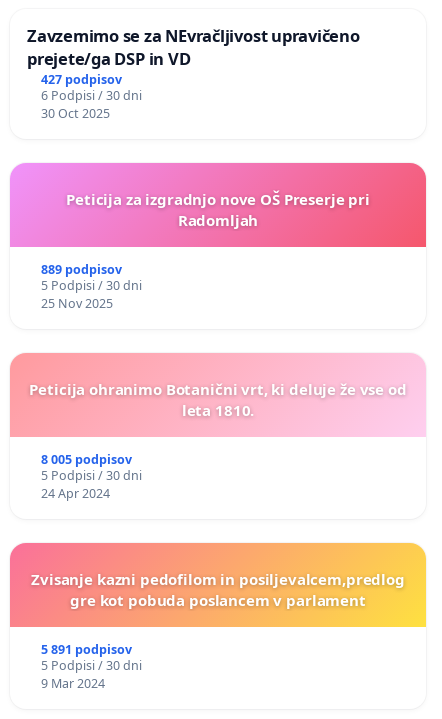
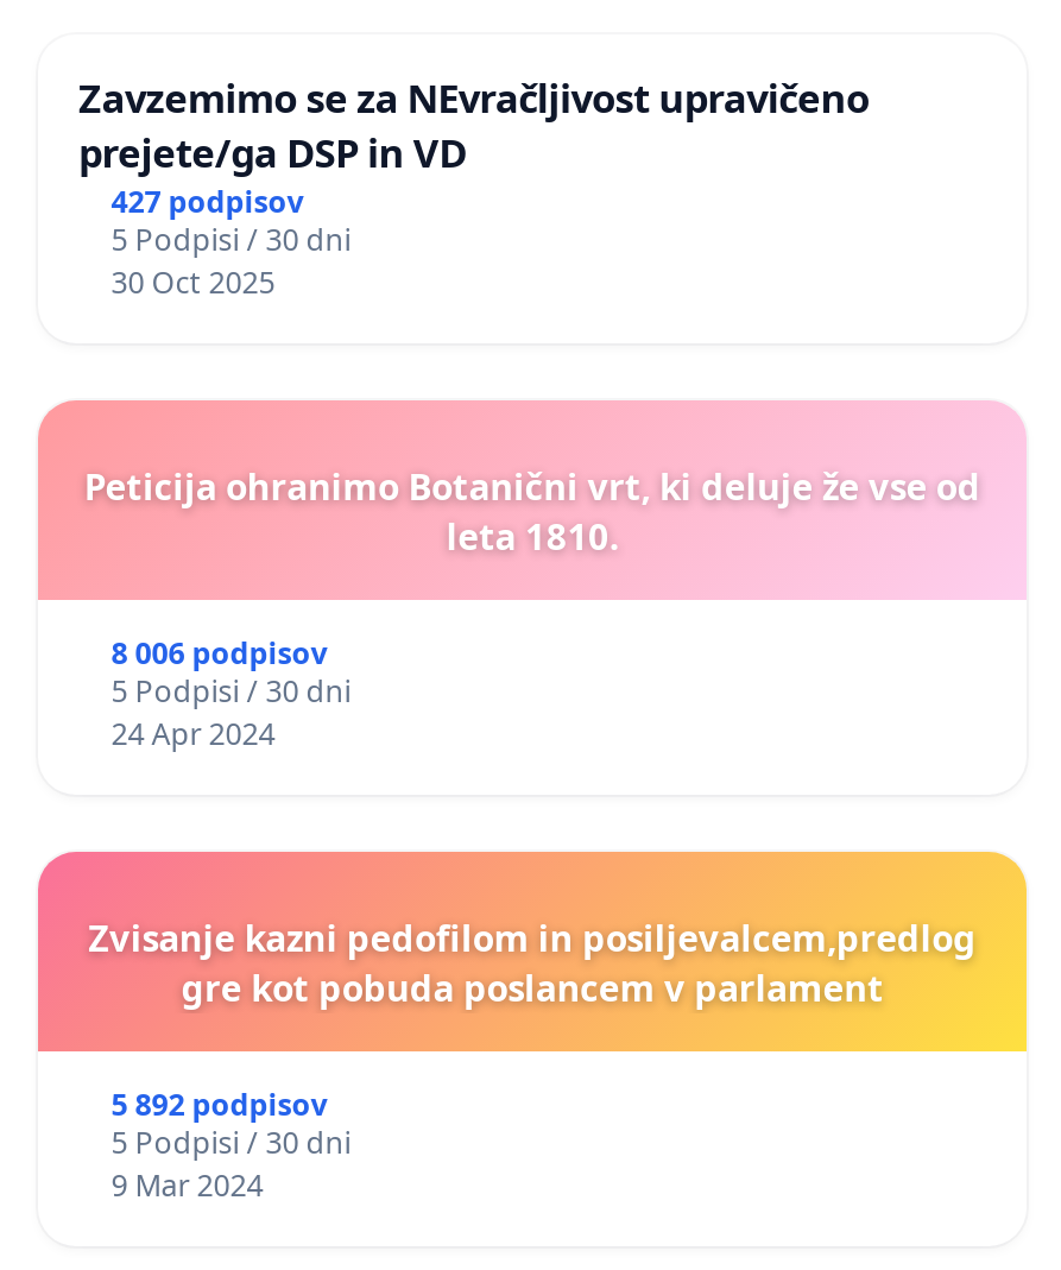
[41,87,142,104] 6 Podpisi / 30 dni -> [111,220,351,260] 5 Podpisi / 30 dni
[9,162,427,312] [image] | Peticija za izgradnjo nove OŠ Preserje pri | Radomljah | 889 podpisov | 5 Podpisi / 30 dni | 25 Nov 2025 -> none
[41,451,132,468] 8 005 podpisov -> [111,633,327,674] 8 006 podpisov
[41,641,132,658] 5 891 podpisov -> [111,1085,327,1125] 5 892 podpisov

